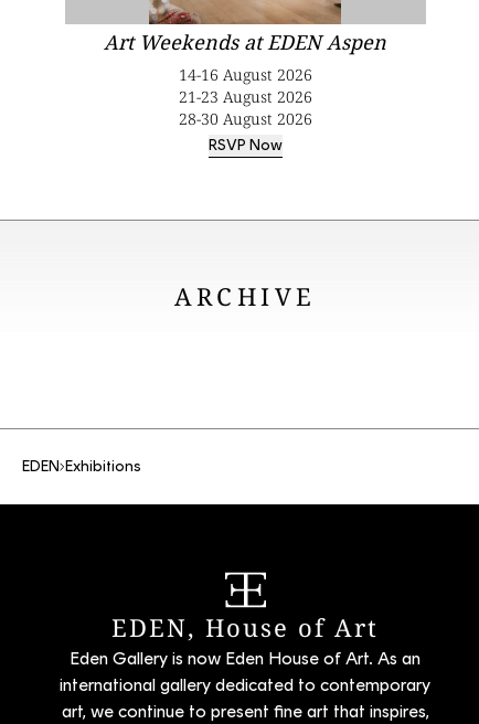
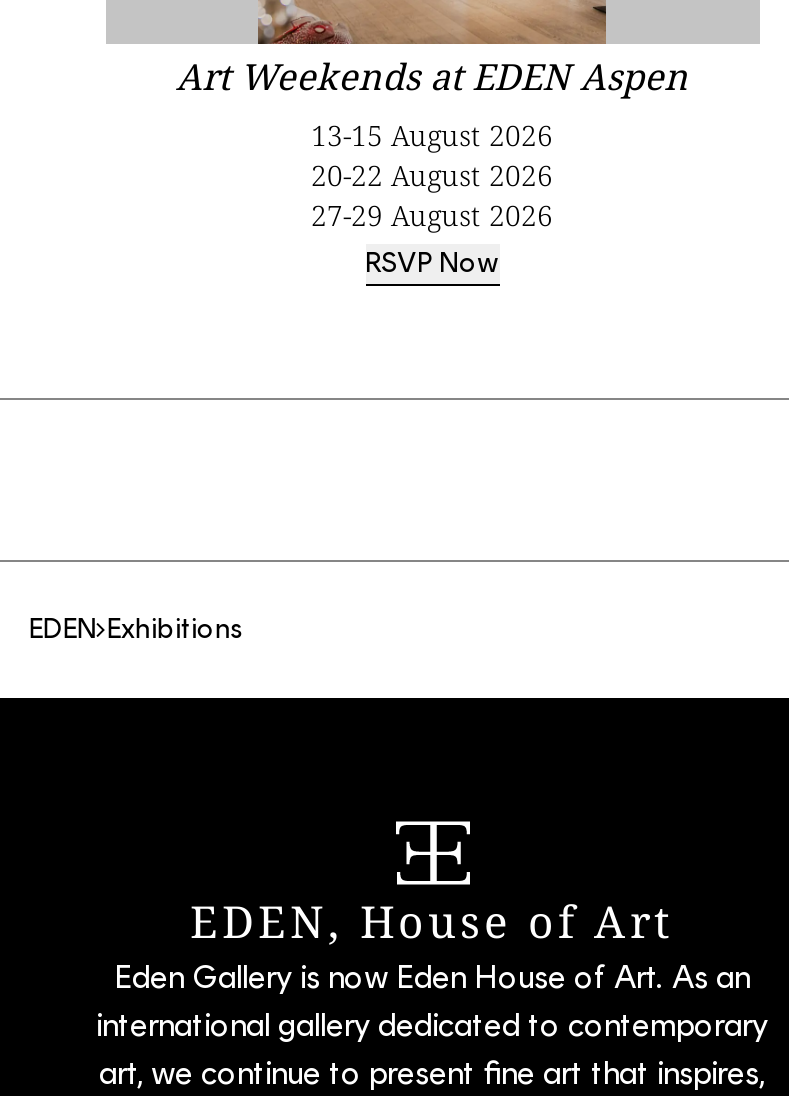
[178,64,312,85] 14-16 August 2026 -> [311,116,553,154] 13-15 August 2026
[178,86,312,107] 21-23 August 2026 -> [311,156,553,194] 20-22 August 2026
[178,108,312,129] 28-30 August 2026 -> [311,196,553,234] 27-29 August 2026
[174,279,316,312] ARCHIVE -> none

